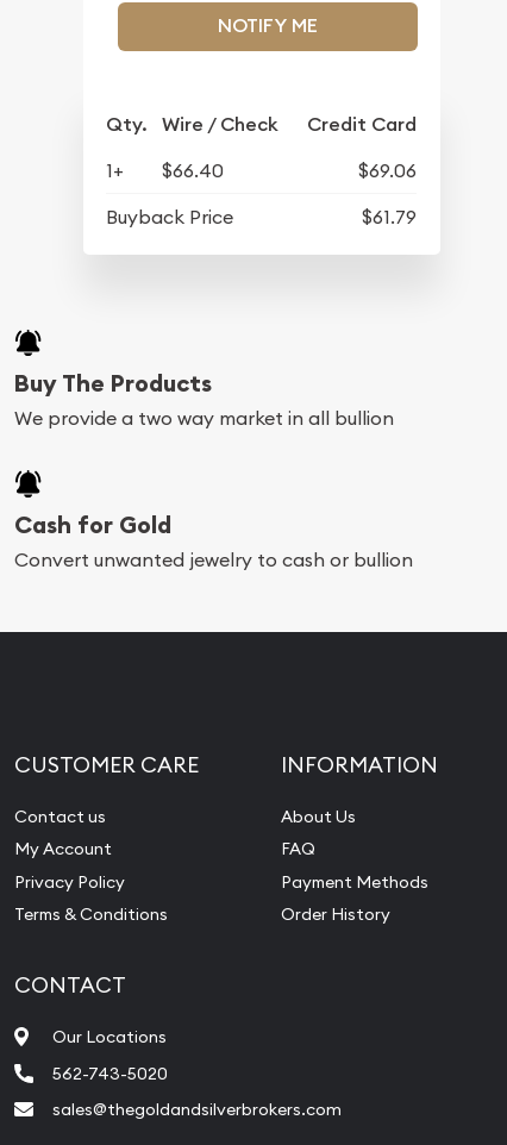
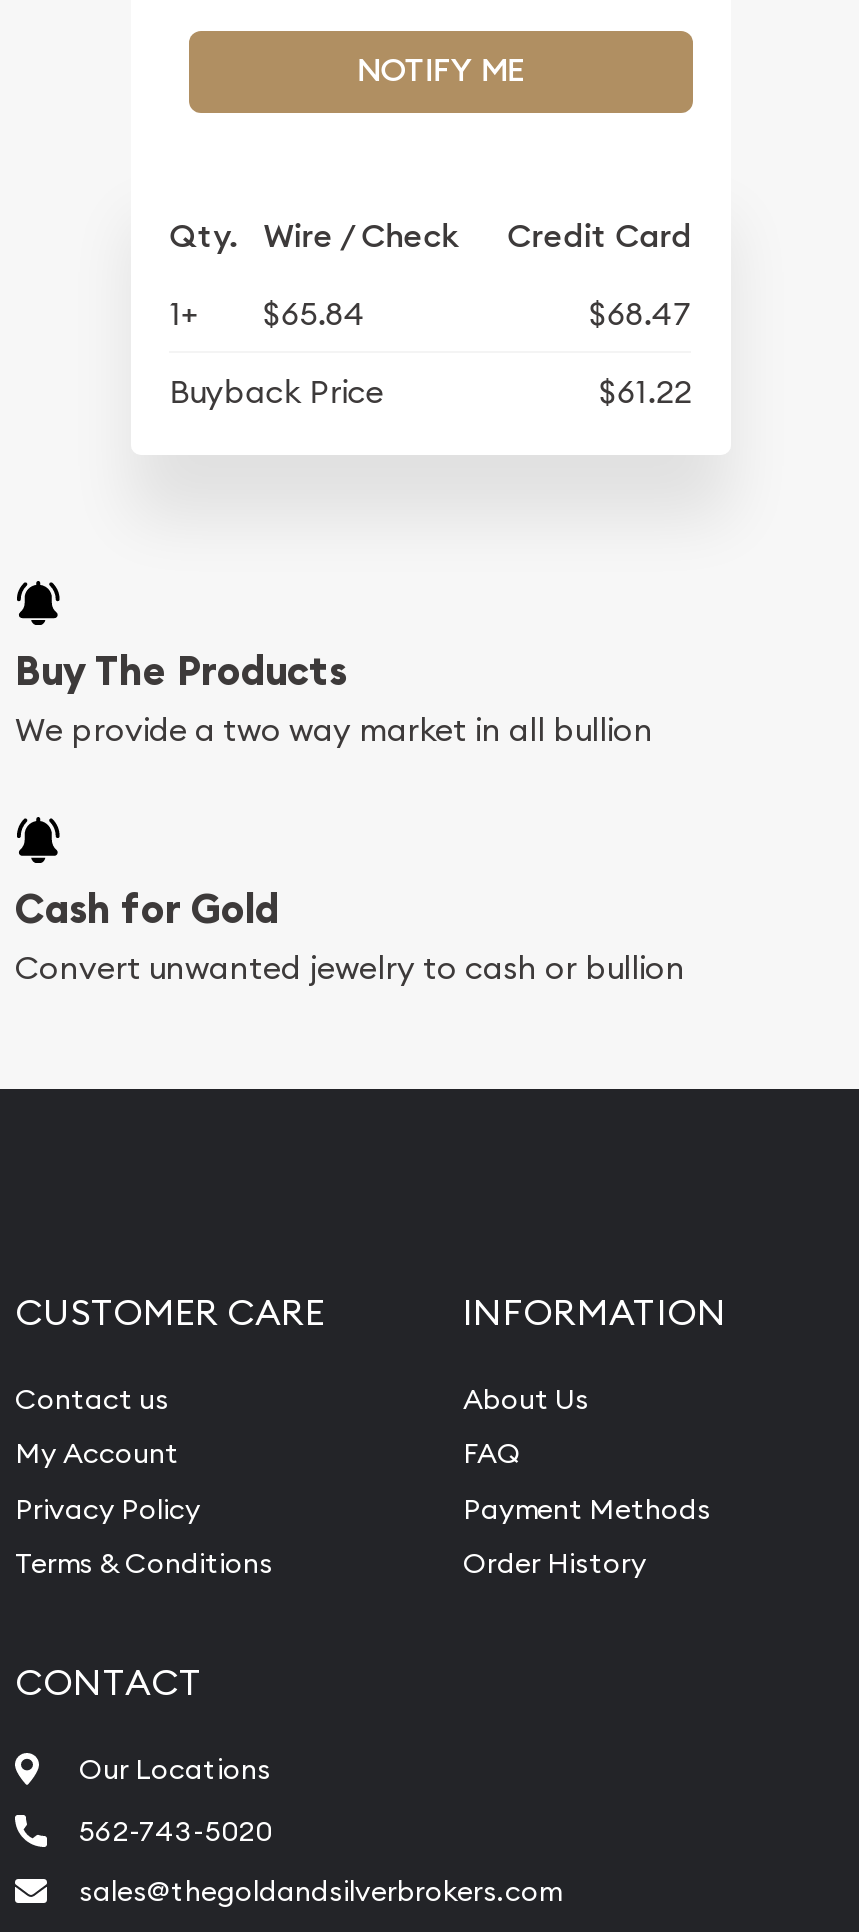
[106,158,224,182] 1+ $66.40 -> [169,293,365,333] 1+ $65.84
[358,158,417,182] $69.06 -> [589,293,691,333] $68.47
[362,205,417,228] $61.79 -> [599,371,691,411] $61.22

